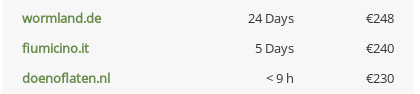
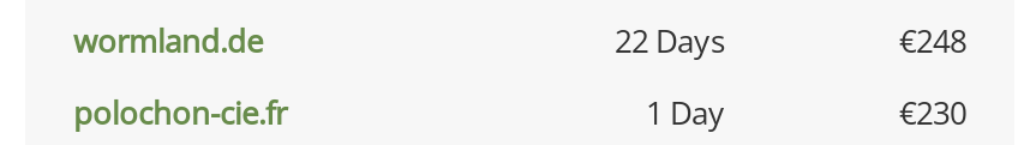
[247,9,293,27] 24 Days -> [615,19,725,62] 22 Days
[22,39,394,87] fiumicino.it | 5 Days | €240 | doenoflaten.nl | < 9 h -> [73,91,725,134] polochon-cie.fr | 1 Day

